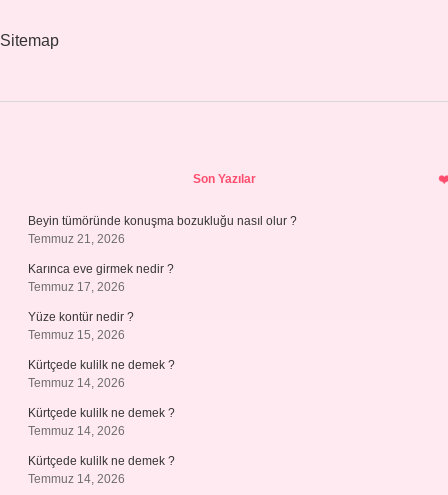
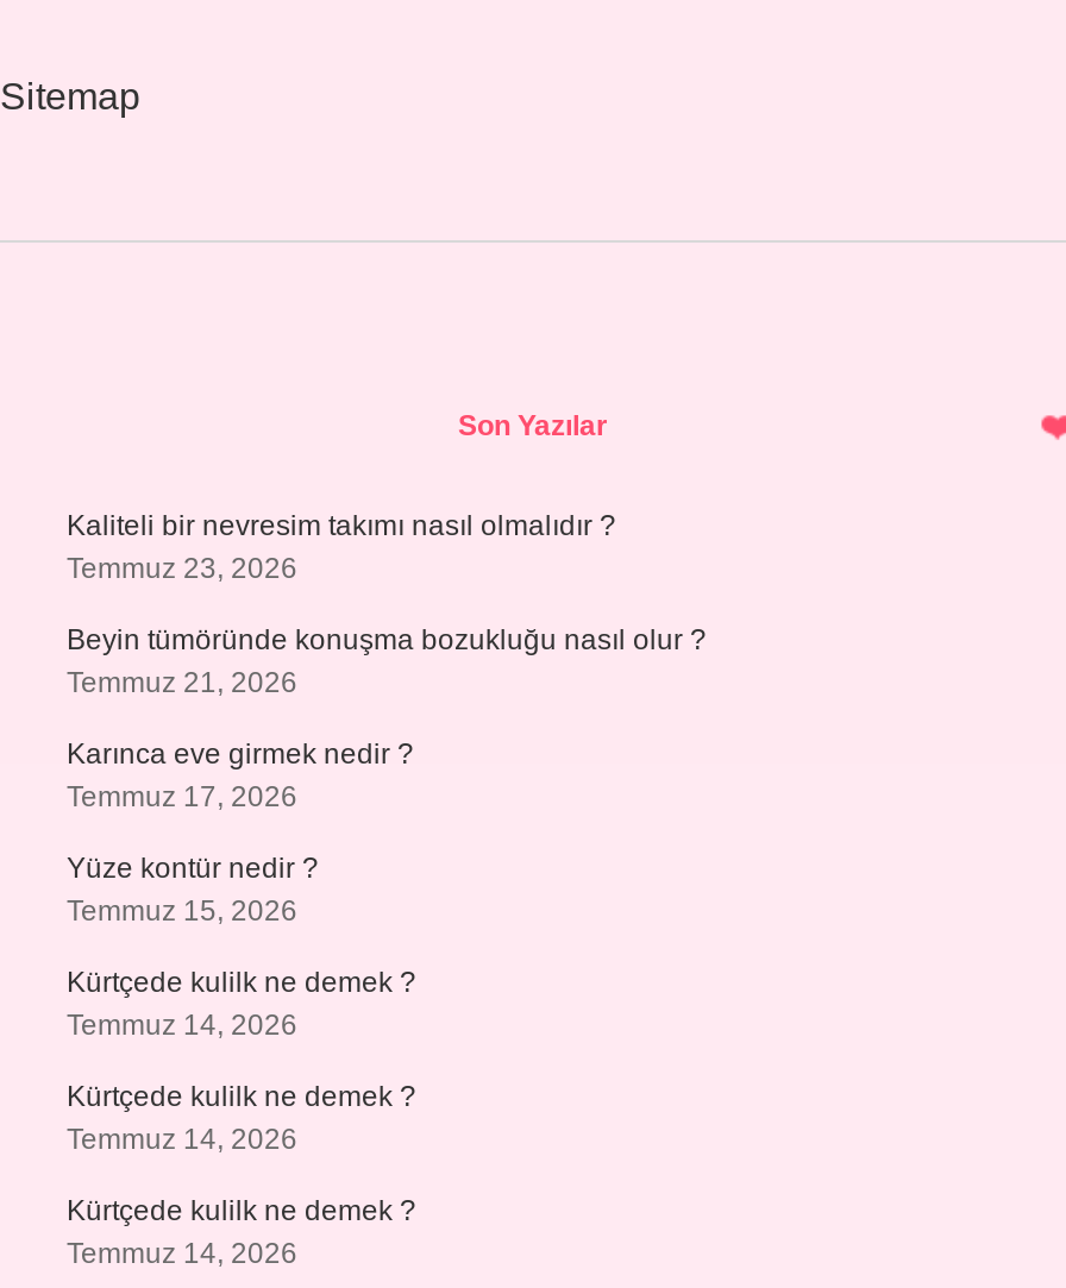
none -> [67,509,616,585] Kaliteli bir nevresim takımı nasıl olmalıdır ? | Temmuz 23, 2026

